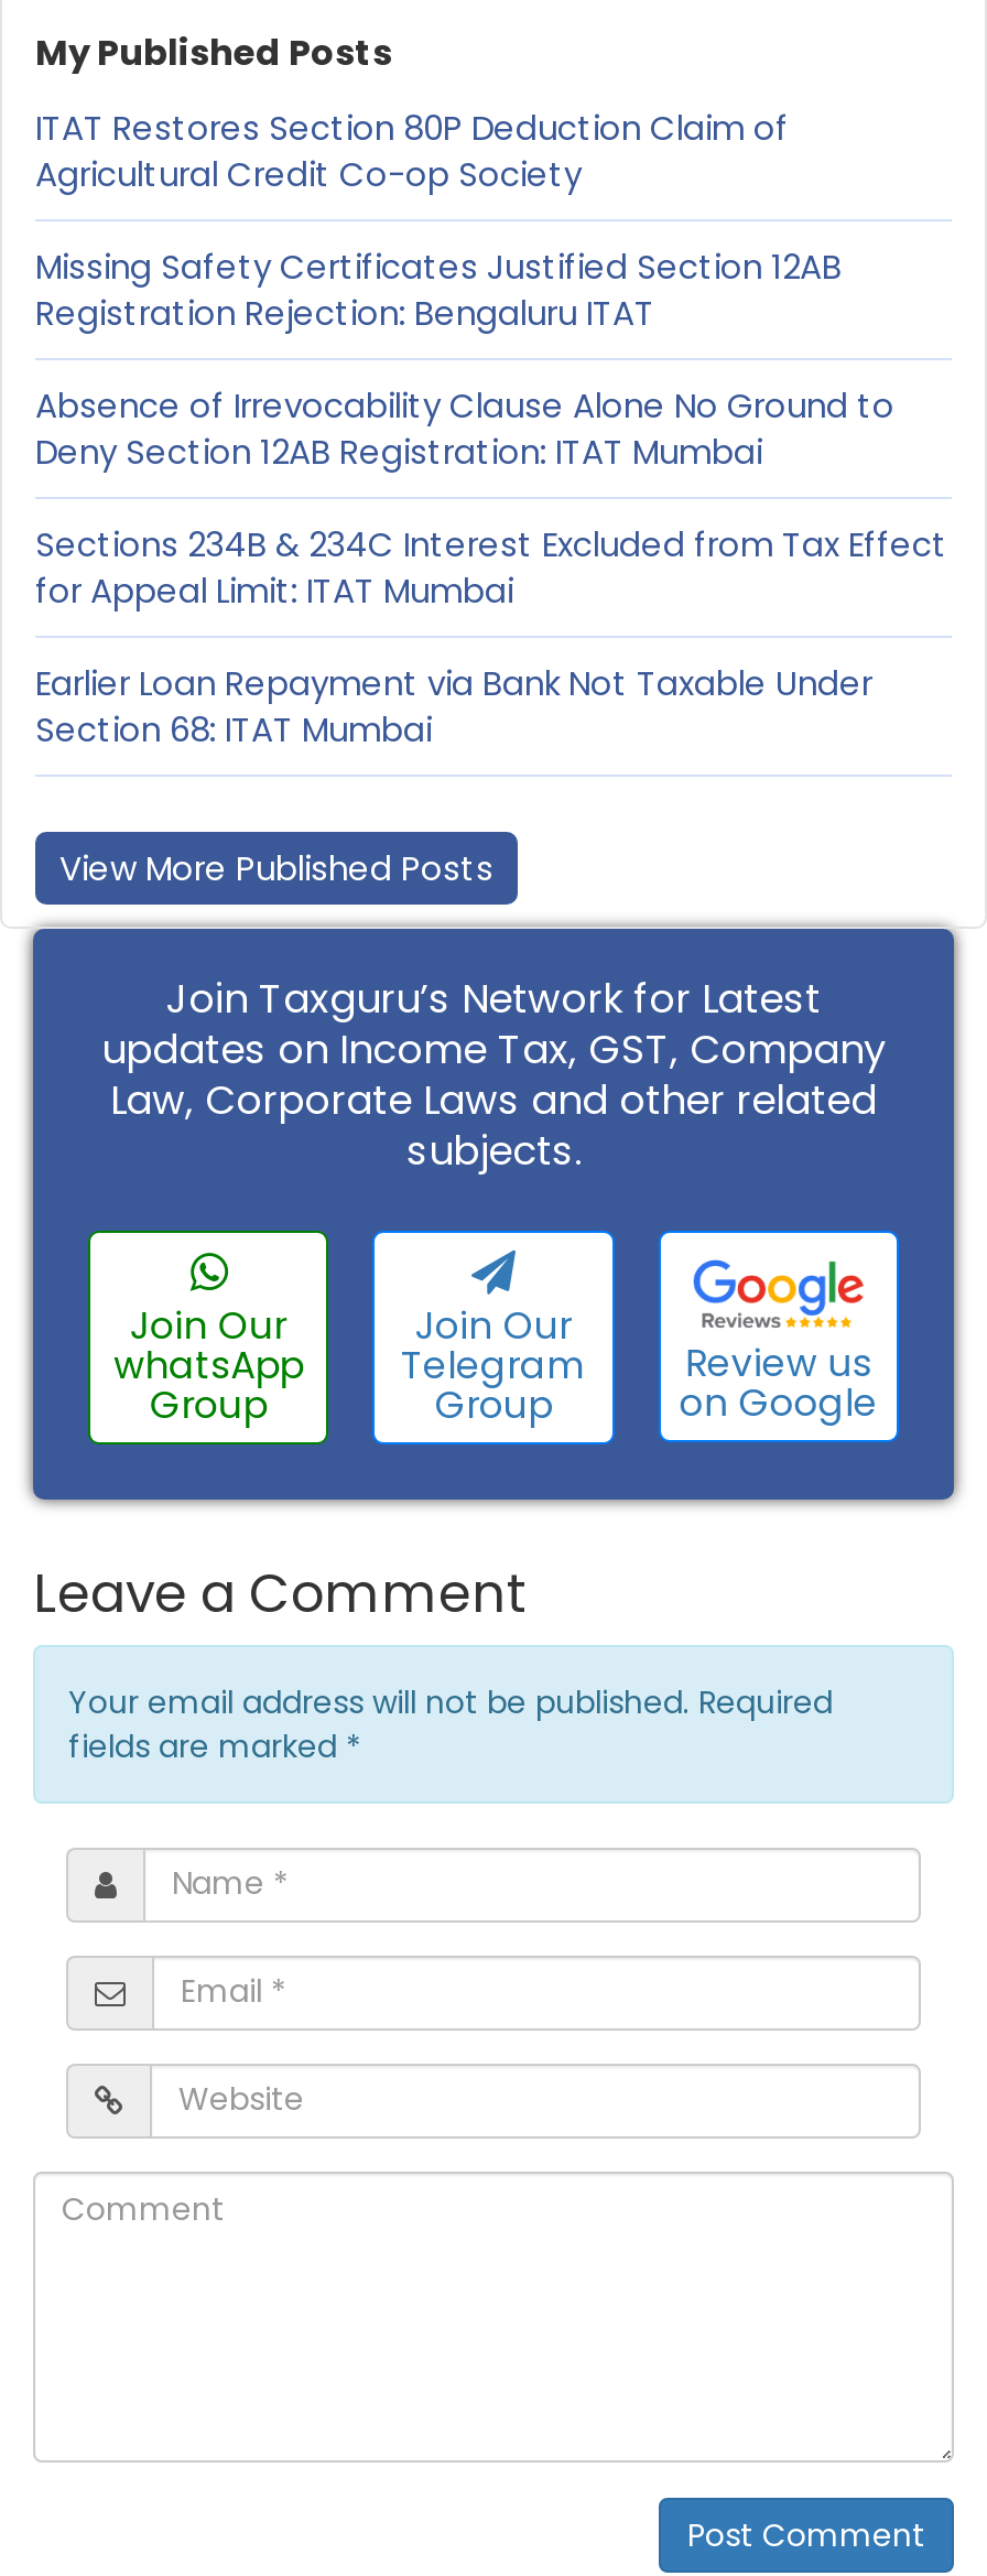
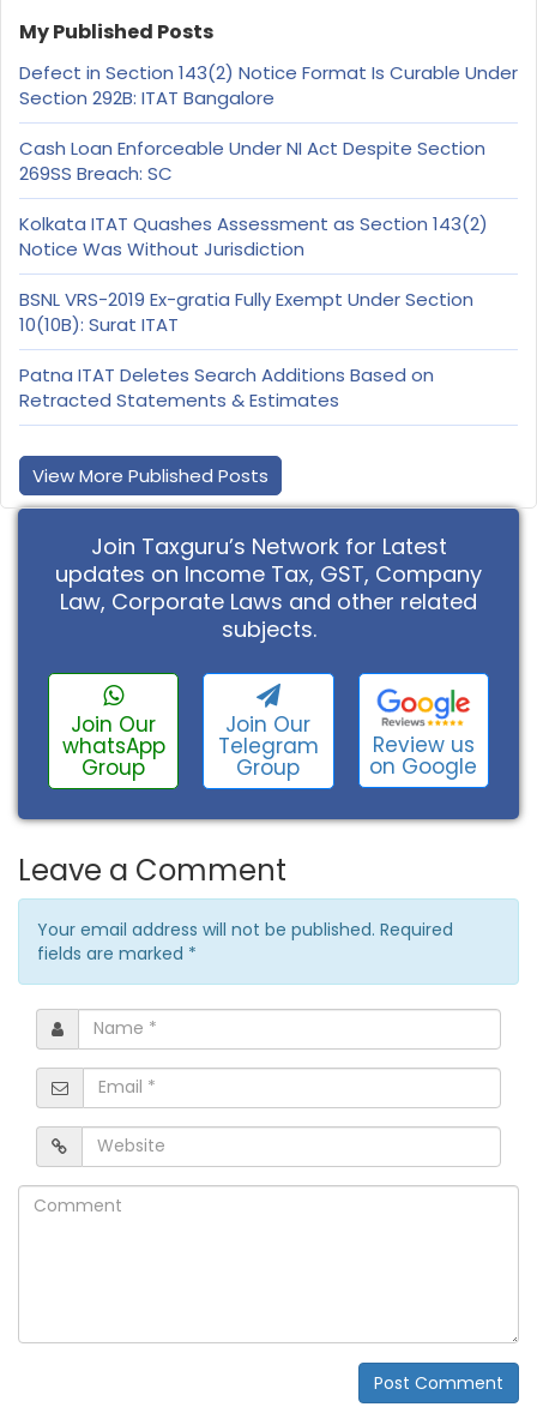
[35,104,789,197] ITAT Restores Section 80P Deduction Claim of | Agricultural Credit Co-op Society -> [19,60,518,110] Defect in Section 143(2) Notice Format Is Curable Under | Section 292B: ITAT Bangalore
[35,243,842,336] Missing Safety Certificates Justified Section 12AB | Registration Rejection: Bengaluru ITAT -> [19,135,485,186] Cash Loan Enforceable Under NI Act Despite Section | 269SS Breach: SC
[35,382,894,475] Absence of Irrevocability Clause Alone No Ground to | Deny Section 12AB Registration: ITAT Mumbai -> [19,211,488,261] Kolkata ITAT Quashes Assessment as Section 143(2) | Notice Was Without Jurisdiction
[35,521,947,613] Sections 234B & 234C Interest Excluded from Tax Effect | for Appeal Limit: ITAT Mumbai -> [19,287,473,337] BSNL VRS-2019 Ex-gratia Fully Exempt Under Section | 10(10B): Surat ITAT
[35,660,872,752] Earlier Loan Repayment via Bank Not Taxable Under | Section 68: ITAT Mumbai -> [19,362,434,413] Patna ITAT Deletes Search Additions Based on | Retracted Statements & Estimates

